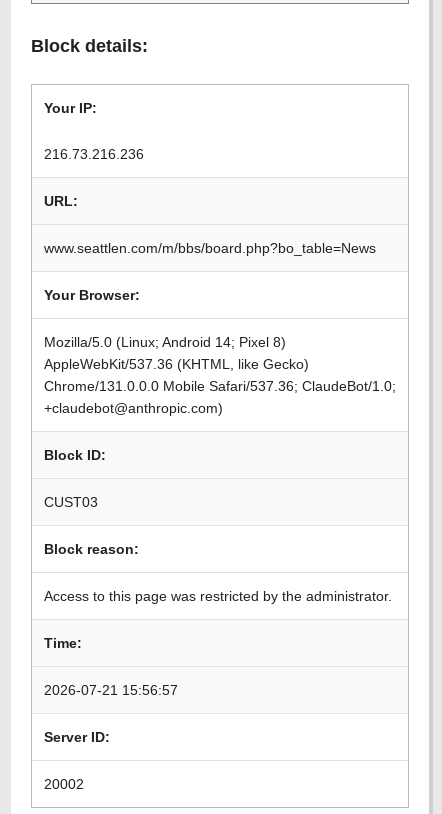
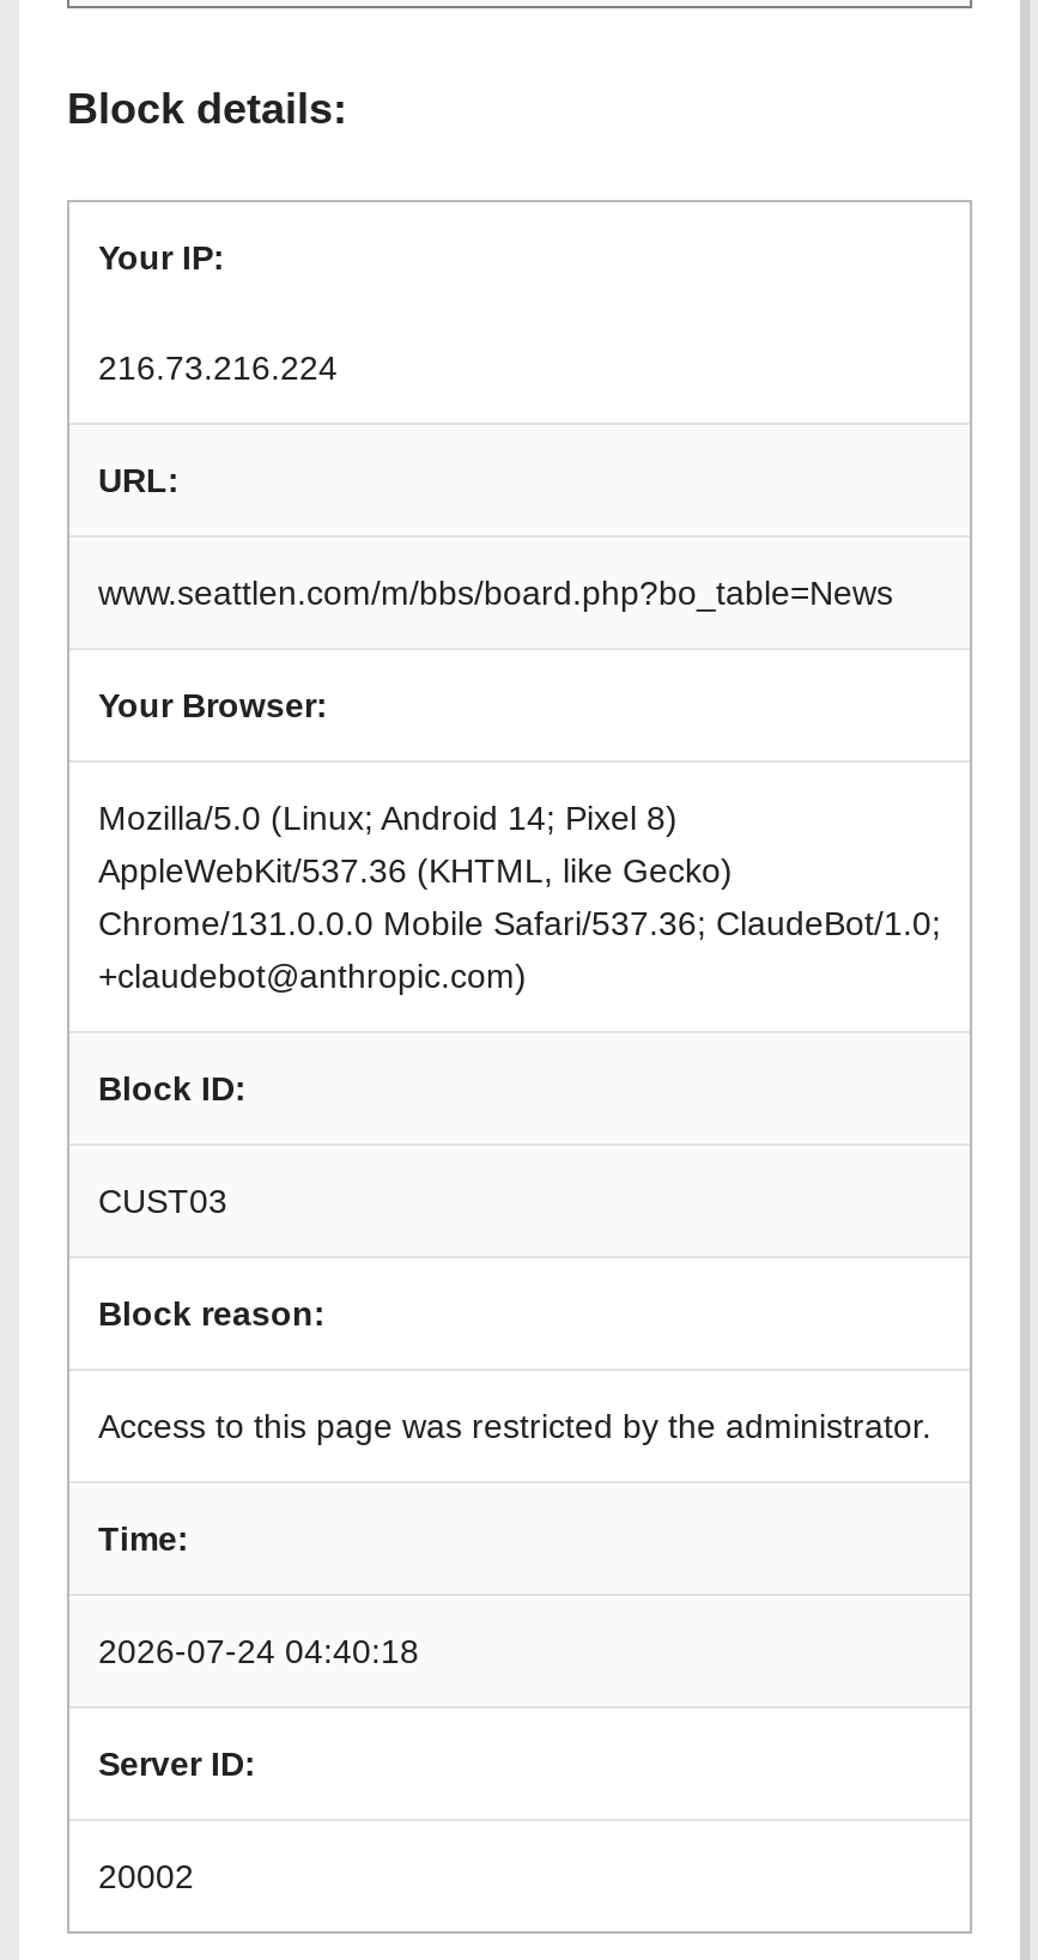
[44,146,144,162] 216.73.216.236 -> [98,348,338,387] 216.73.216.224
[44,682,178,698] 2026-07-21 15:56:57 -> [98,1632,419,1670] 2026-07-24 04:40:18

